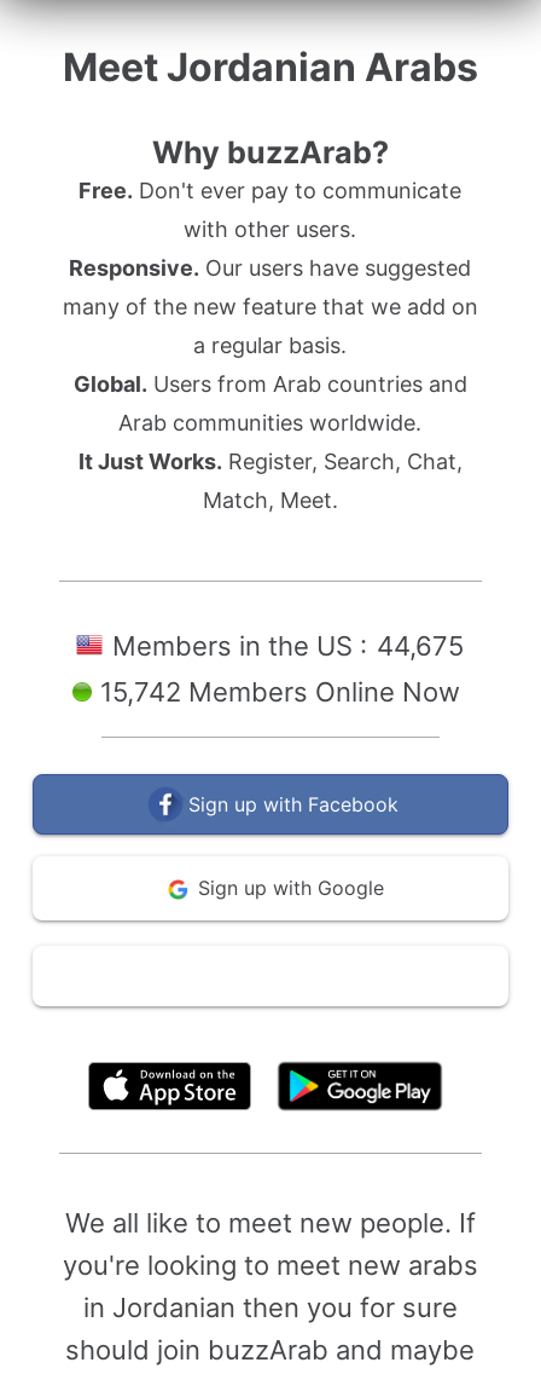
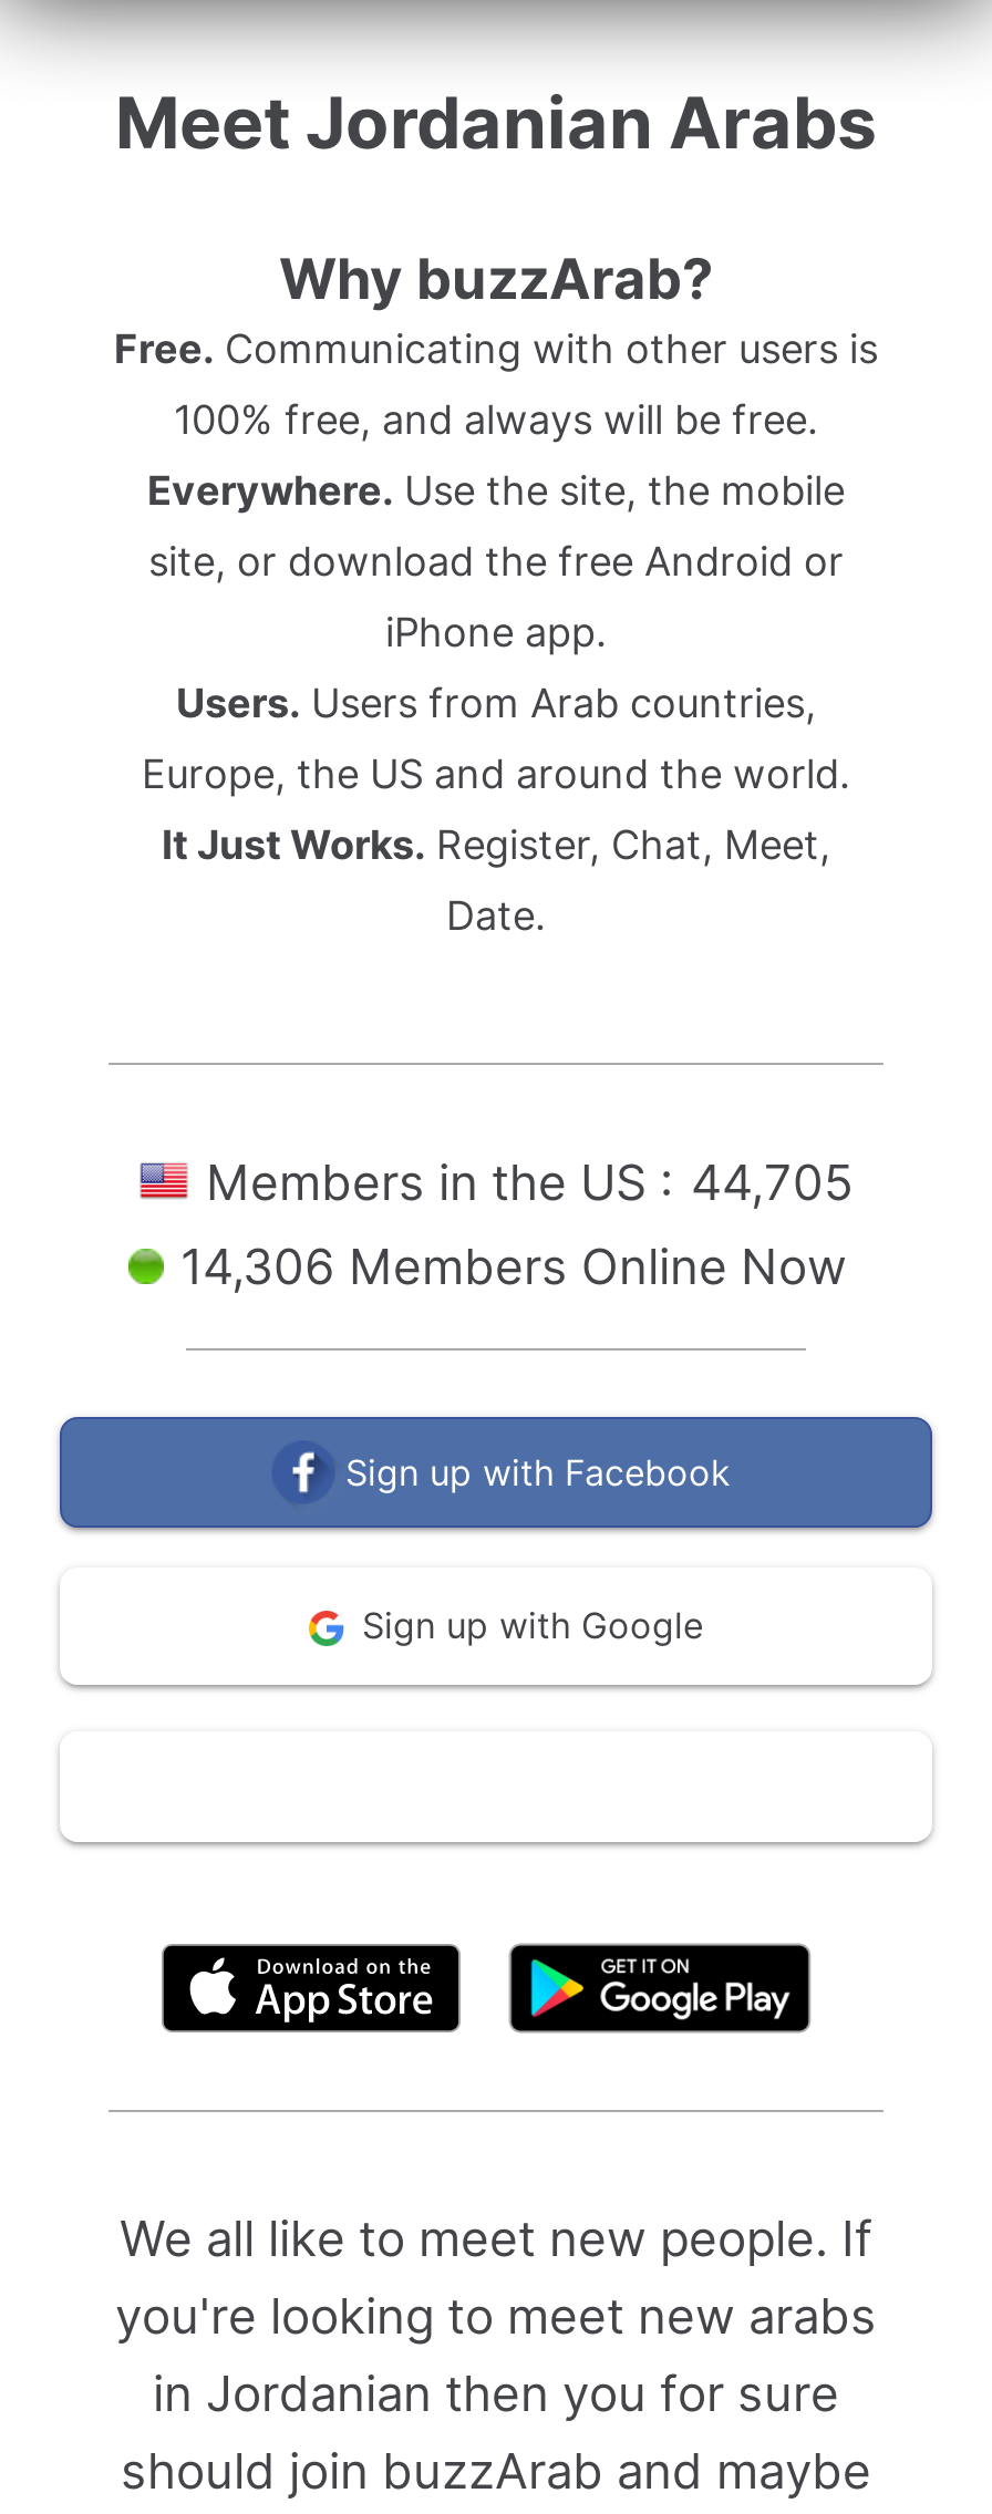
[79,178,462,203] Free. Don't ever pay to communicate -> [114,325,878,372] Free. Communicating with other users is
[184,217,357,242] with other users. -> [174,396,818,443] 100% free, and always will be free.
[69,255,472,281] Responsive. Our users have suggested -> [147,467,845,514] Everywhere. Use the site, the mobile
[63,294,478,319] many of the new feature that we add on -> [148,538,844,584] site, or download the free Android or
[194,333,347,358] a regular basis. -> [385,609,607,655] iPhone app.
[74,371,467,397] Global. Users from Arab countries and -> [176,680,816,726] Users. Users from Arab countries,
[119,410,422,435] Arab communities worldwide. -> [142,751,850,797] Europe, the US and around the world.
[78,449,463,474] It Just Works. Register, Search, Chat, -> [162,821,830,868] It Just Works. Register, Chat, Meet,
[203,487,338,513] Match, Meet. -> [446,892,546,939] Date.
[113,630,464,662] Members in the US : 44,675 -> [206,1153,852,1211] Members in the US : 44,705
[100,676,460,708] 15,742 Members Online Now -> [180,1238,847,1295] 14,306 Members Online Now

